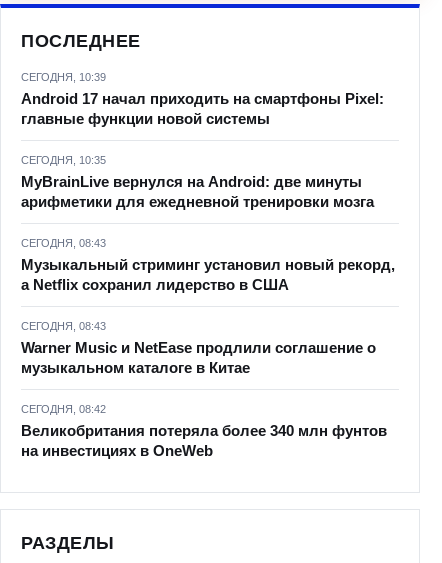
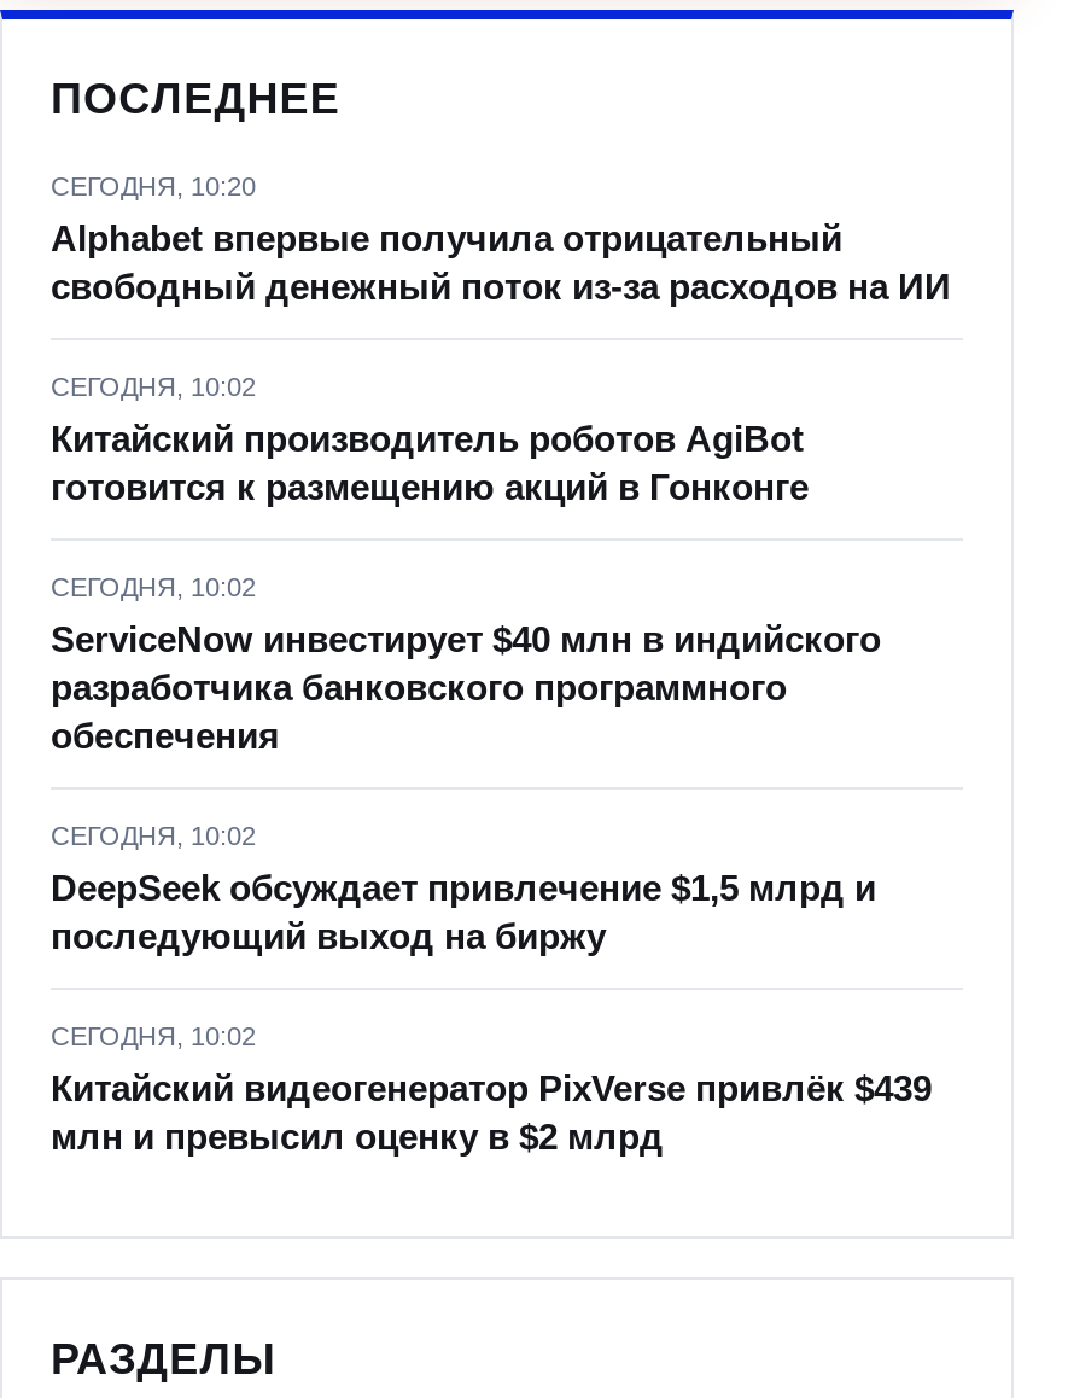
[21,71,384,127] СЕГОДНЯ, 10:39 | Android 17 начал приходить на смартфоны Pixel: | главные функции новой системы -> [51,171,951,307] СЕГОДНЯ, 10:20 | Alphabet впервые получила отрицательный | свободный денежный поток из-за расходов на ИИ
[21,154,374,210] СЕГОДНЯ, 10:35 | MyBrainLive вернулся на Android: две минуты | арифметики для ежедневной тренировки мозга -> [51,372,809,507] СЕГОДНЯ, 10:02 | Китайский производитель роботов AgiBot | готовится к размещению акций в Гонконге
[21,237,395,293] СЕГОДНЯ, 08:43 | Музыкальный стриминг установил новый рекорд, | а Netflix сохранил лидерство в США -> [51,572,881,756] СЕГОДНЯ, 10:02 | ServiceNow инвестирует $40 млн в индийского | разработчика банковского программного | обеспечения
[21,320,376,376] СЕГОДНЯ, 08:43 | Warner Music и NetEase продлили соглашение о | музыкальном каталоге в Китае -> [51,821,876,956] СЕГОДНЯ, 10:02 | DeepSeek обсуждает привлечение $1,5 млрд и | последующий выход на биржу
[21,403,387,459] СЕГОДНЯ, 08:42 | Великобритания потеряла более 340 млн фунтов | на инвестициях в OneWeb -> [51,1021,932,1157] СЕГОДНЯ, 10:02 | Китайский видеогенератор PixVerse привлёк $439 | млн и превысил оценку в $2 млрд

